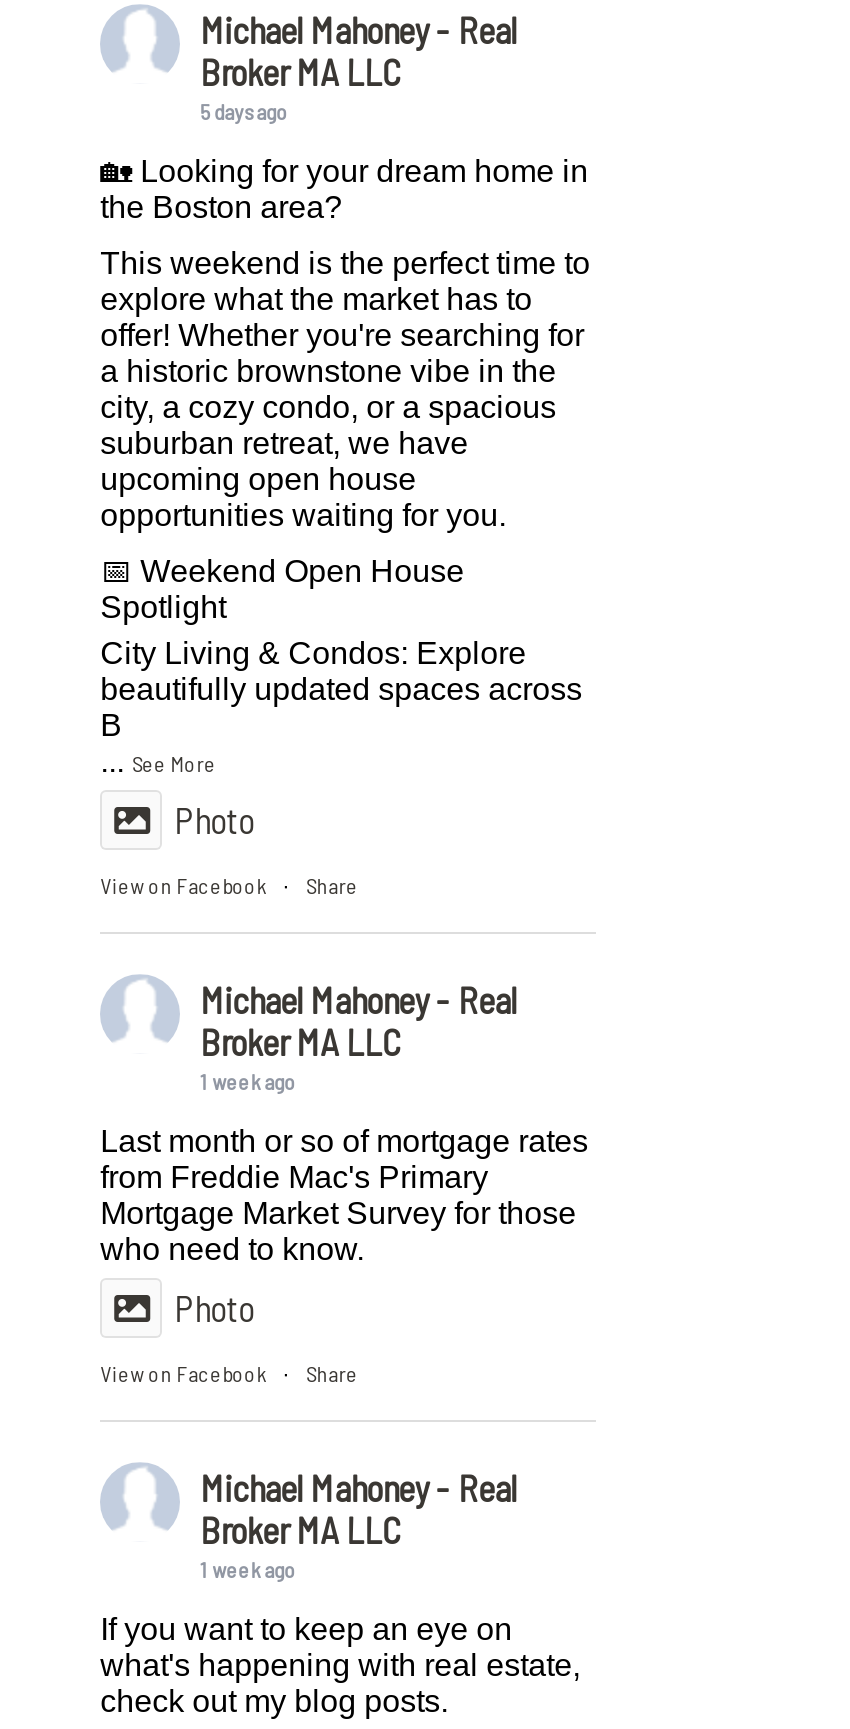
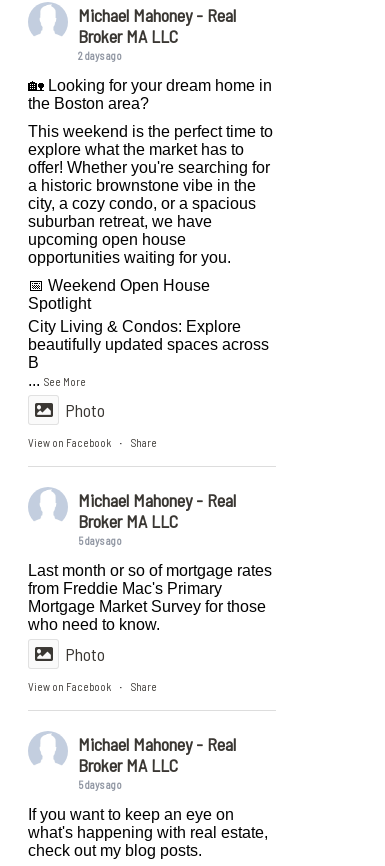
[200,98,288,124] 5 days ago -> [78,49,122,62] 2 days ago
[200,1068,296,1094] 1 week ago -> [78,534,122,547] 5 days ago
[200,1556,296,1582] 1 week ago -> [78,778,122,791] 5 days ago

